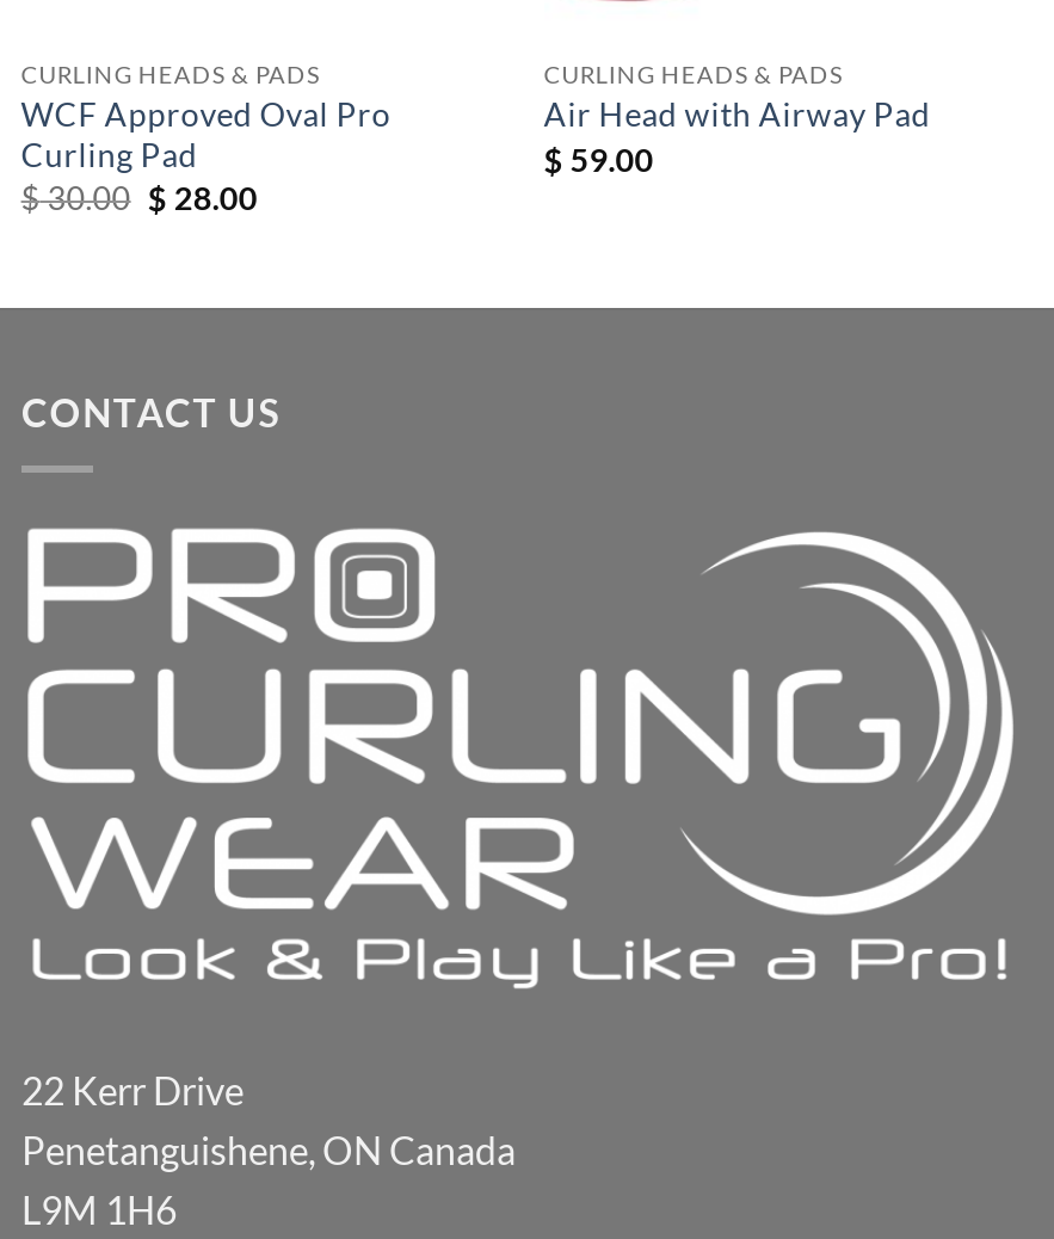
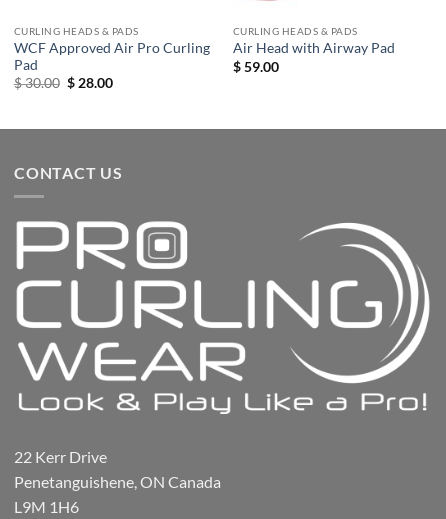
[21,95,391,174] WCF Approved Oval Pro | Curling Pad -> [14,40,210,73] WCF Approved Air Pro Curling | Pad

